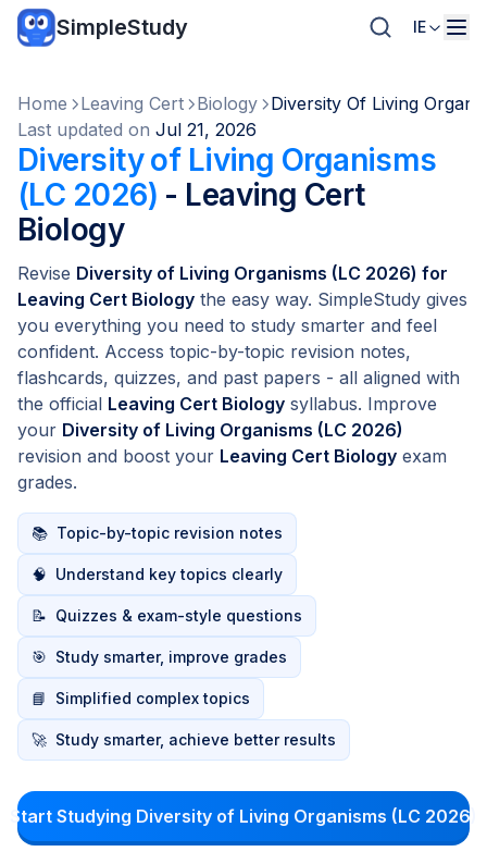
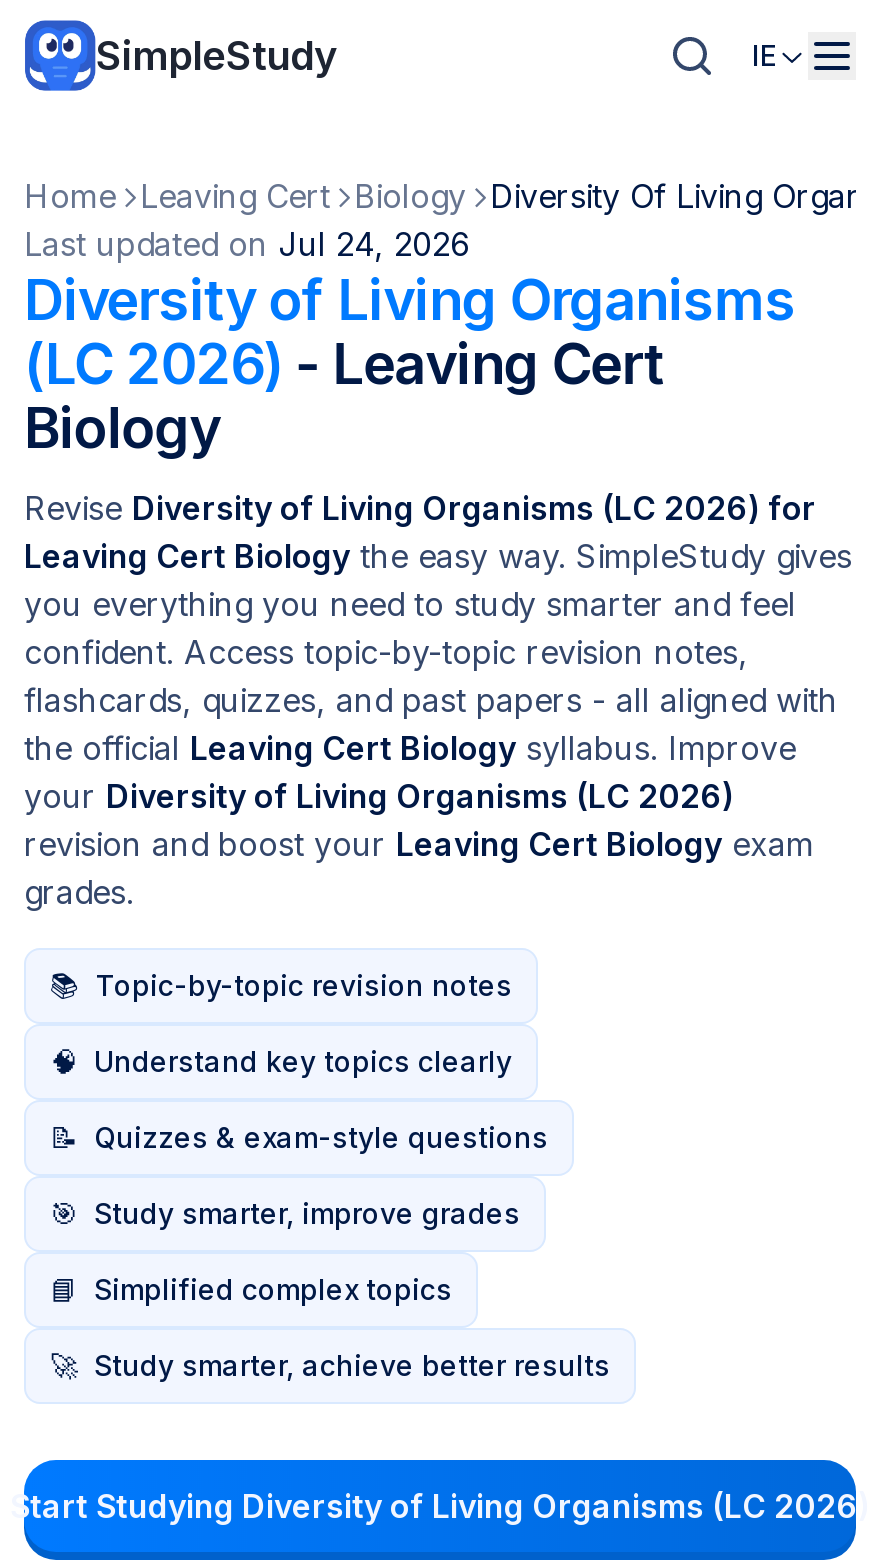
[17,119,257,140] Last updated on Jul 21, 2026 -> [24,224,470,264] Last updated on Jul 24, 2026

